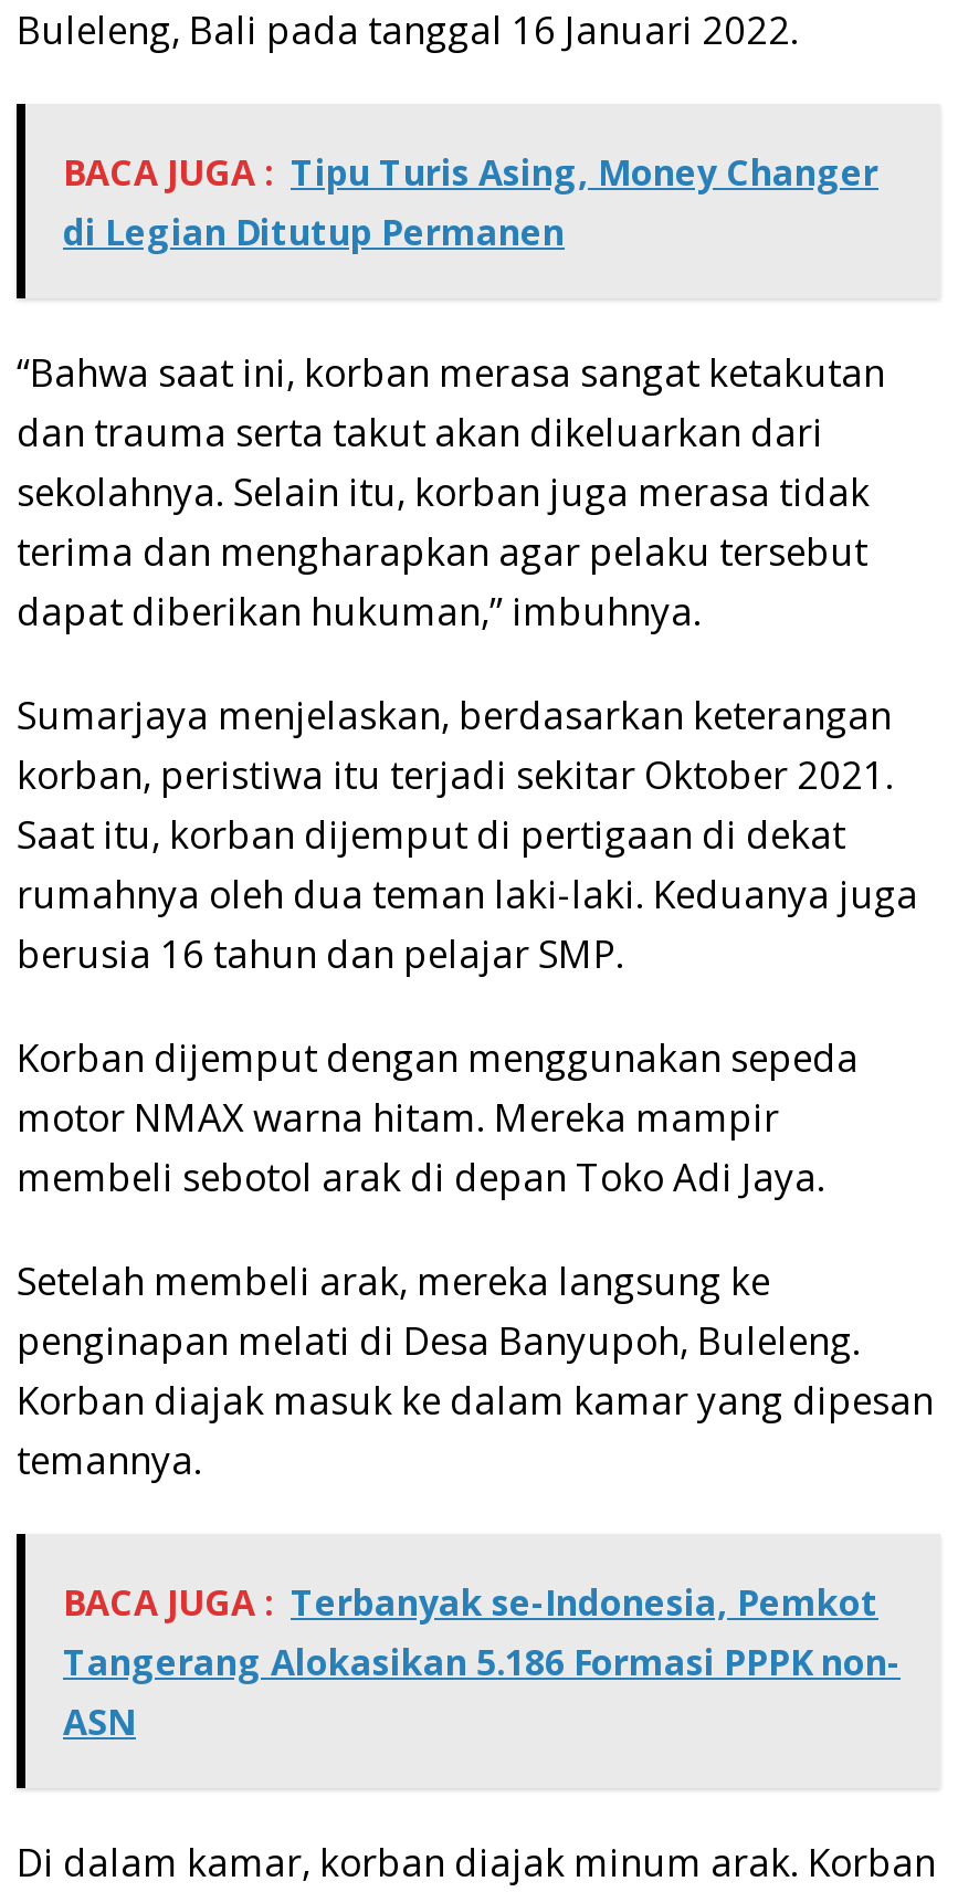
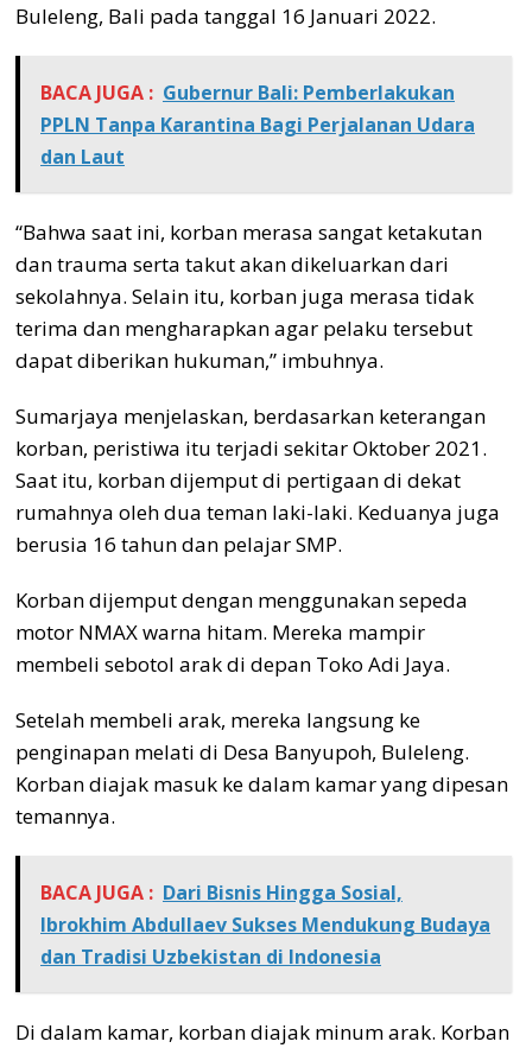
[63,148,878,256] BACA JUGA : Tipu Turis Asing, Money Changer | di Legian Ditutup Permanen -> [40,79,475,170] BACA JUGA : Gubernur Bali: Pemberlakukan | PPLN Tanpa Karantina Bagi Perjalanan Udara | dan Laut
[63,1578,901,1746] BACA JUGA : Terbanyak se-Indonesia, Pemkot | Tangerang Alokasikan 5.186 Formasi PPPK non- | ASN -> [40,879,490,970] BACA JUGA : Dari Bisnis Hingga Sosial, | Ibrokhim Abdullaev Sukses Mendukung Budaya | dan Tradisi Uzbekistan di Indonesia

